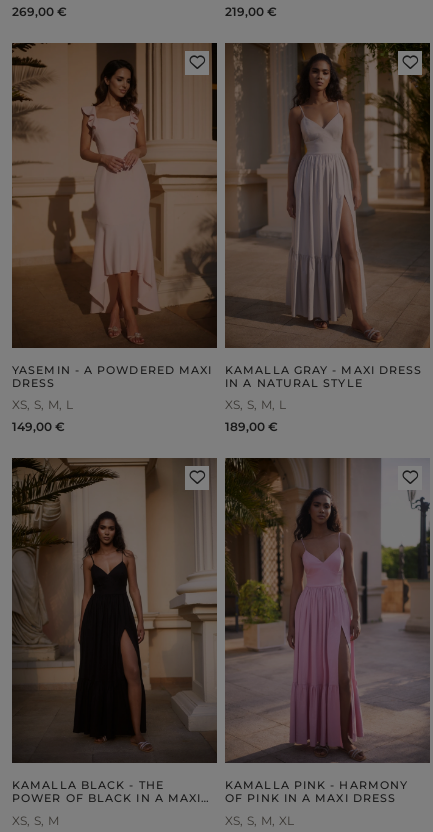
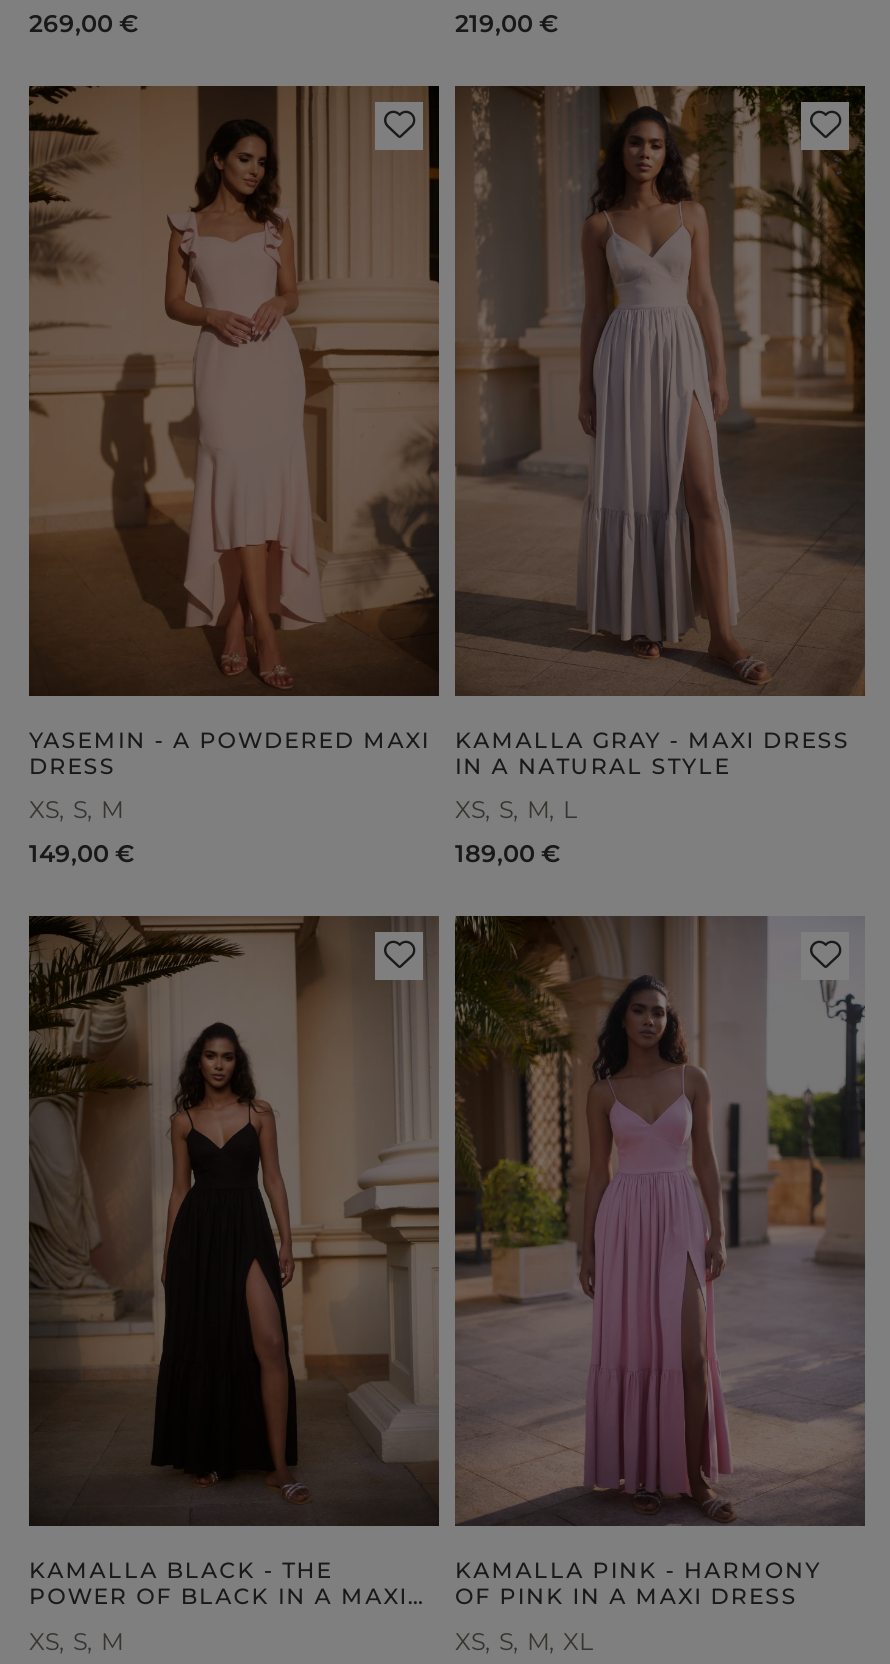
[12,397,73,412] XS S M L -> [29,794,123,824] XS S M

